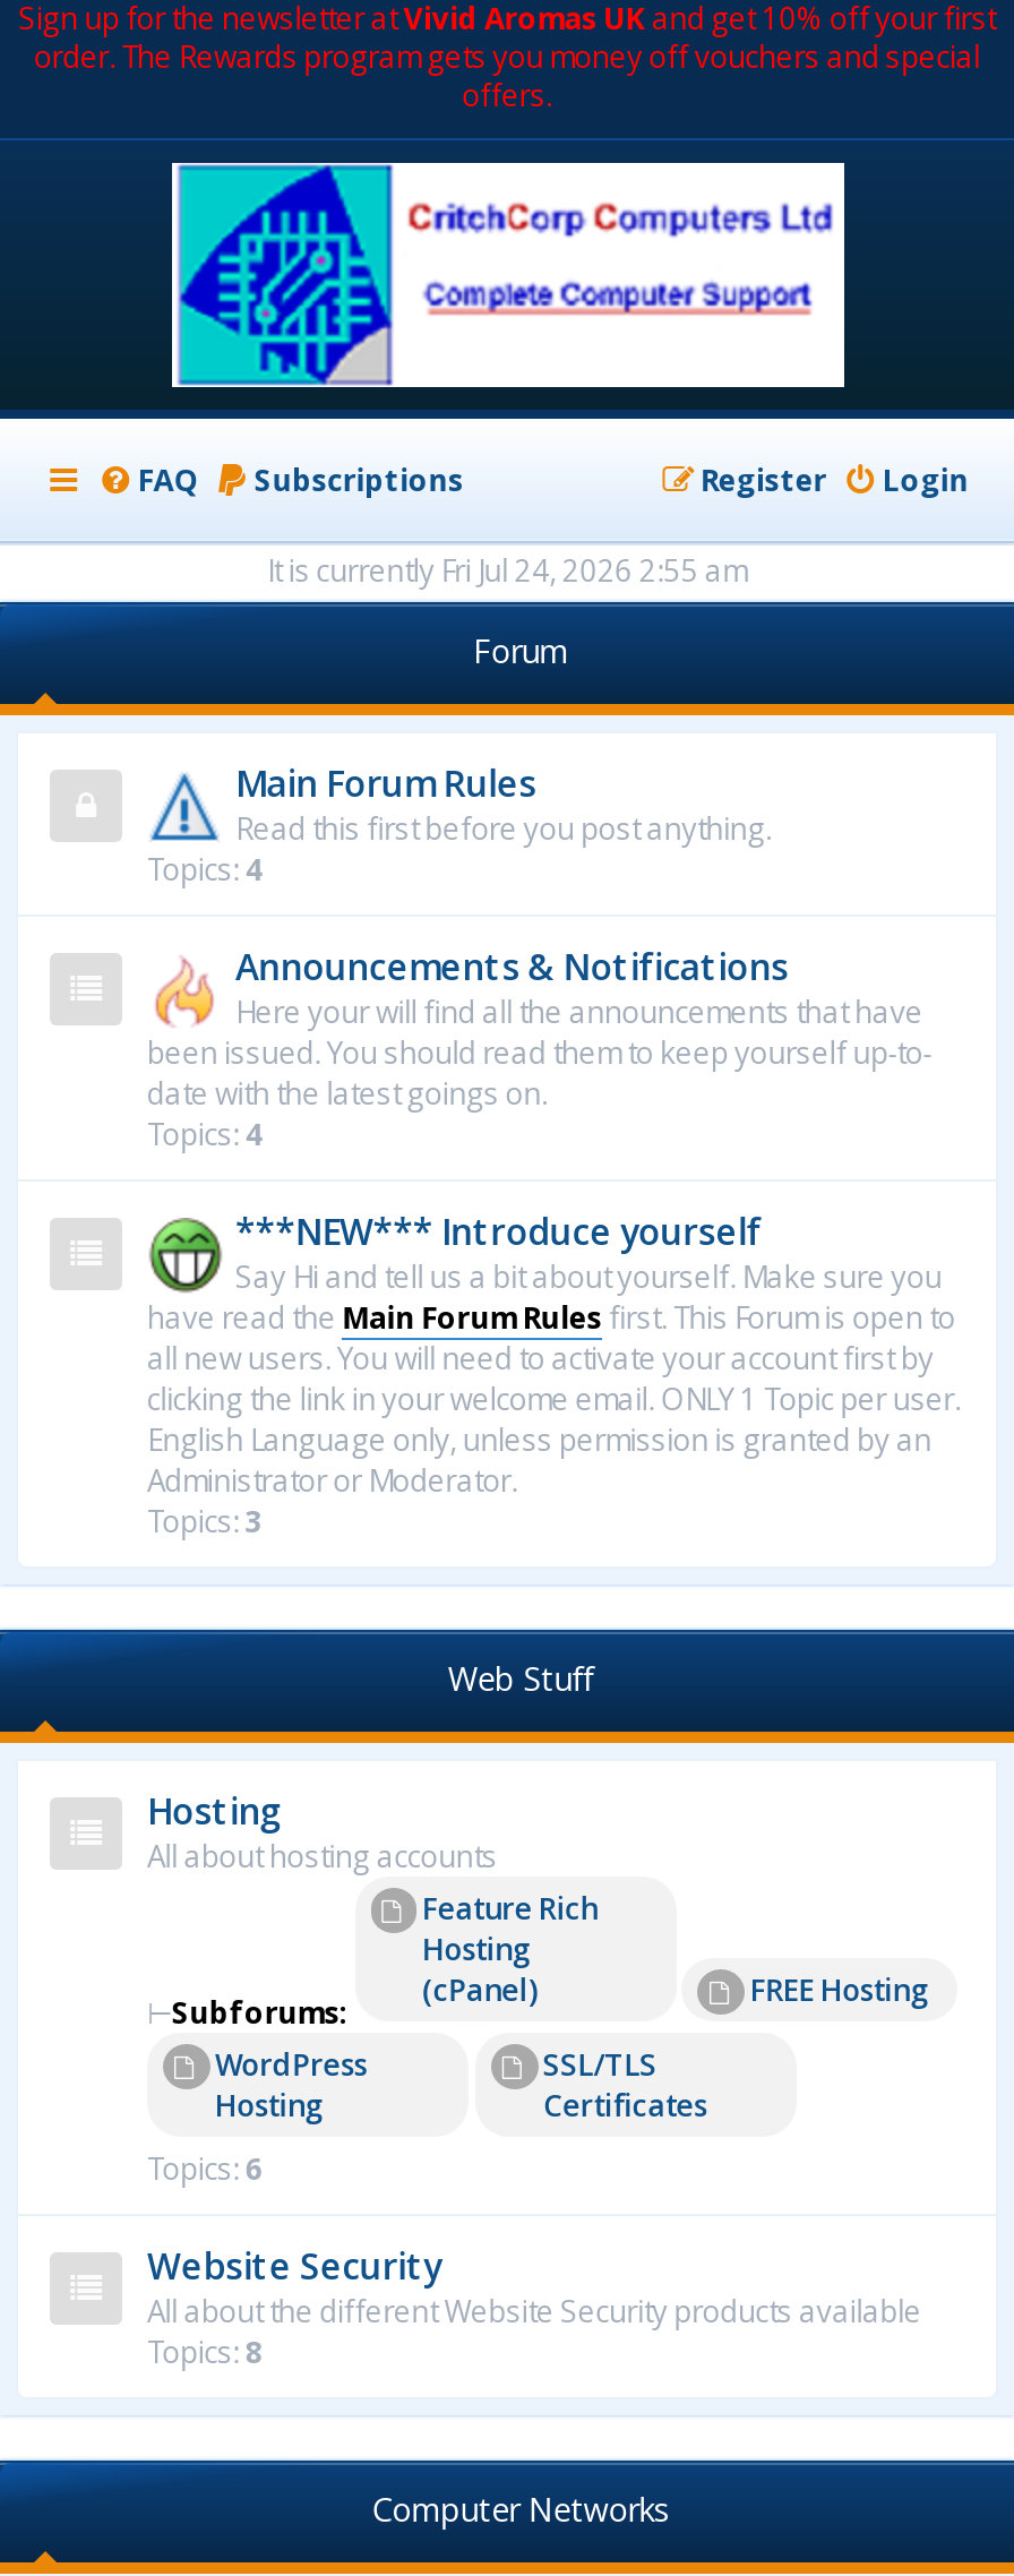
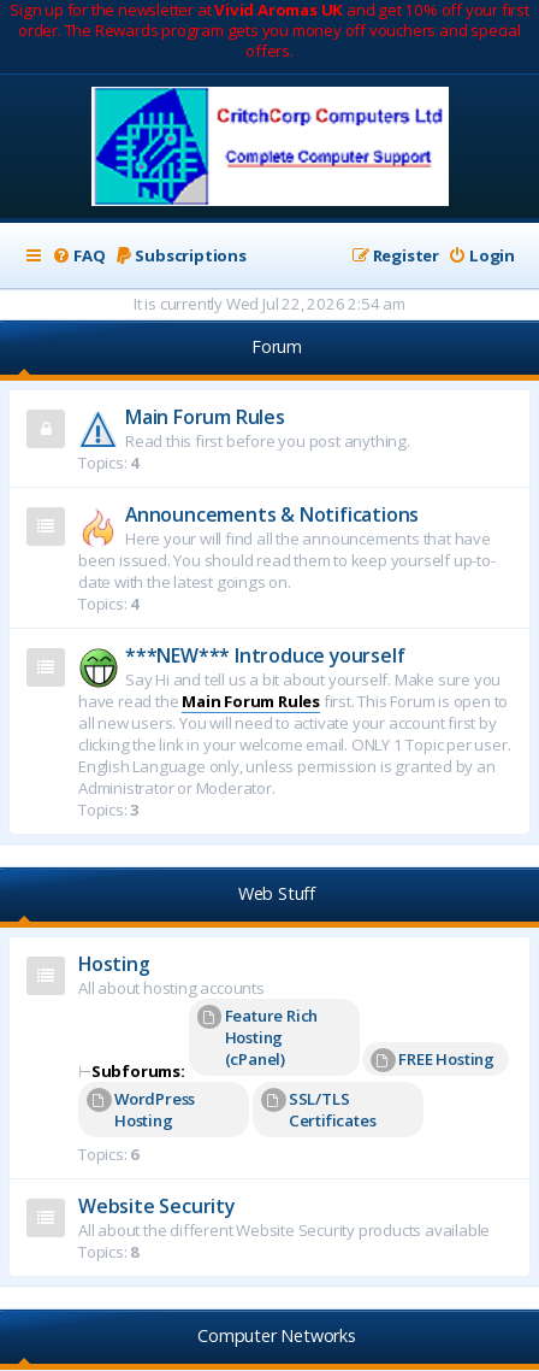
[267,550,747,591] It is currently Fri Jul 24, 2026 2:55 am -> [134,293,405,314] It is currently Wed Jul 22, 2026 2:54 am

